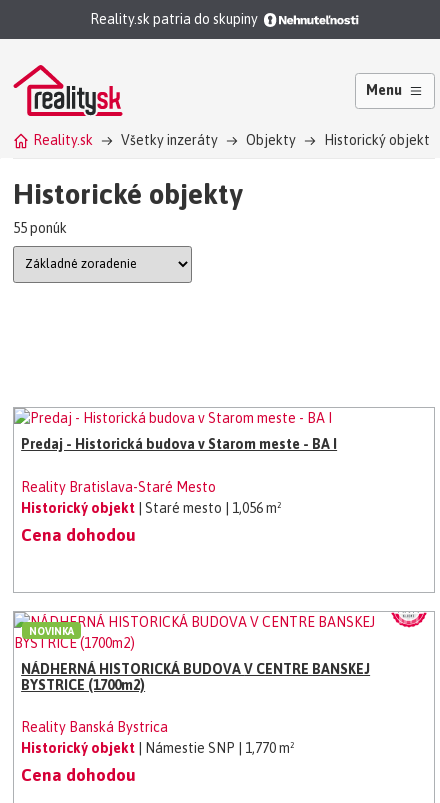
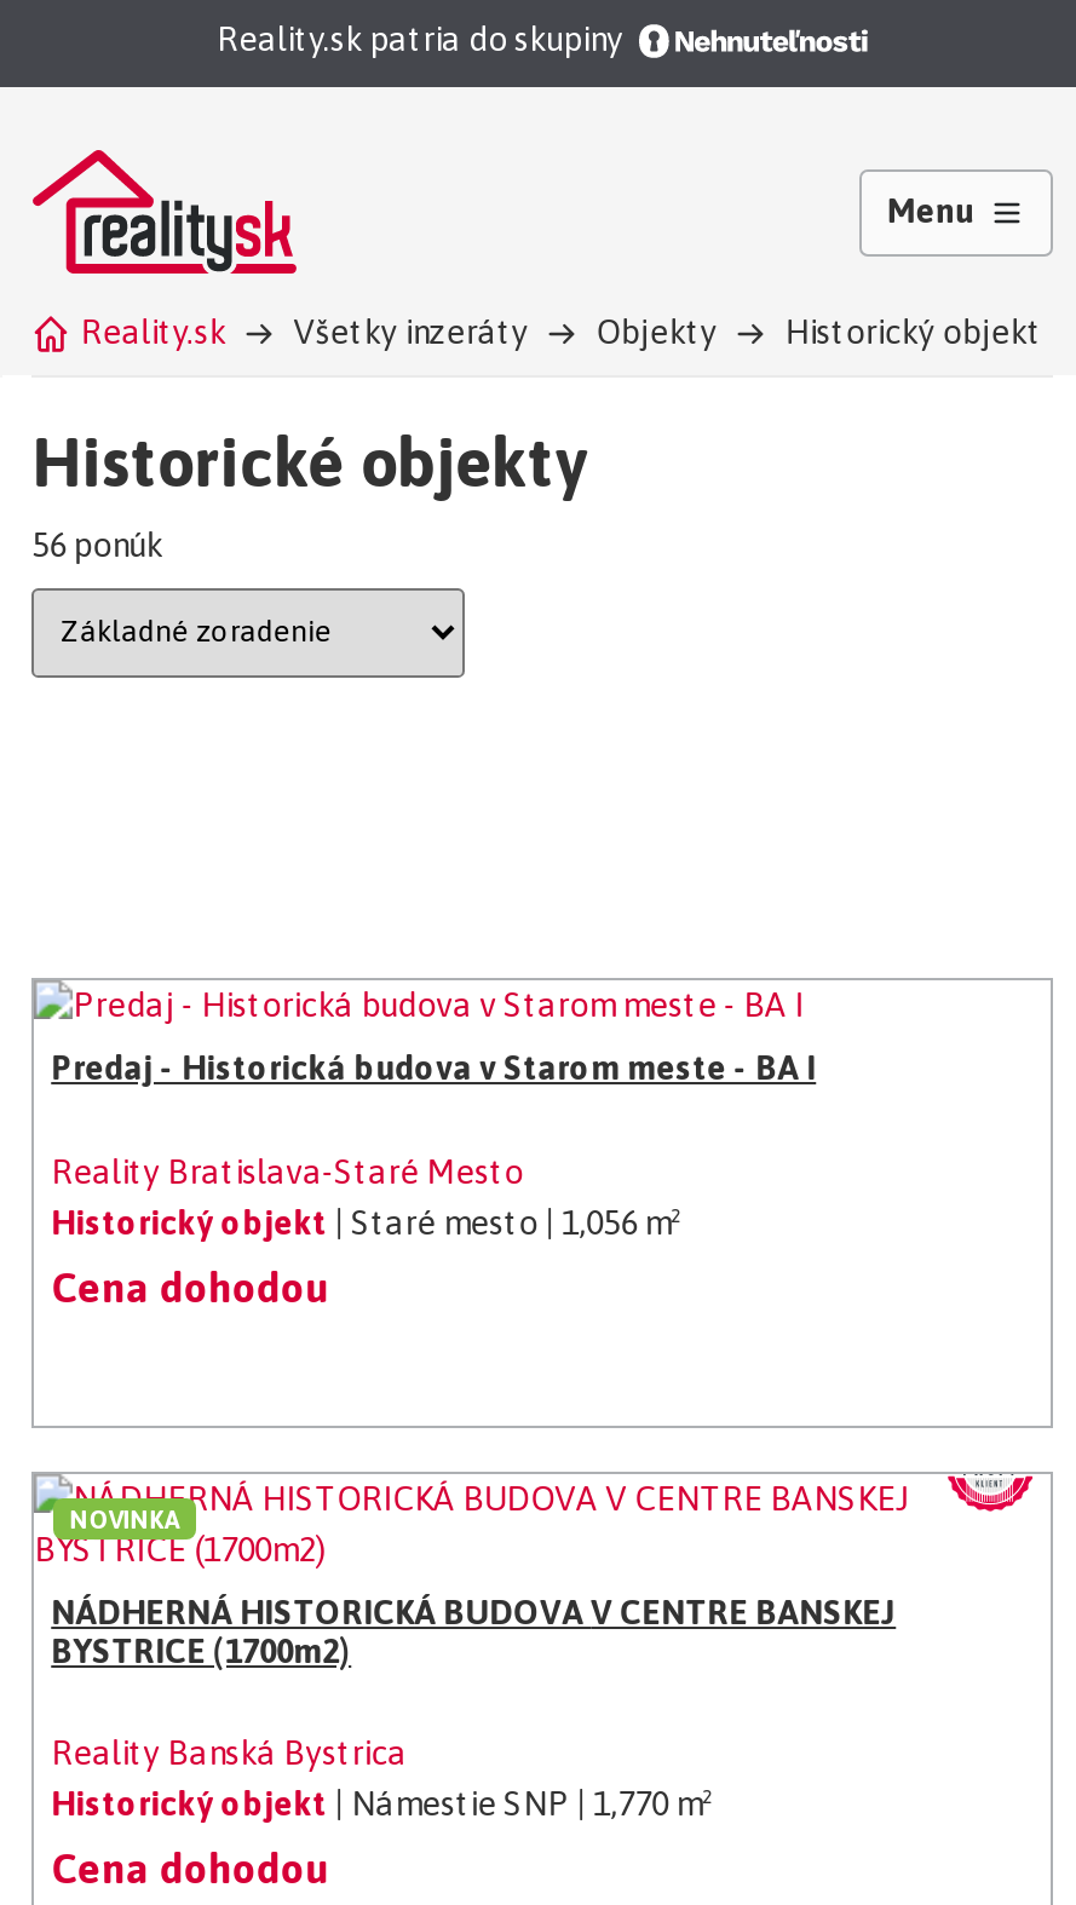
[13,220,67,236] 55 ponúk -> [32,525,162,564] 56 ponúk

